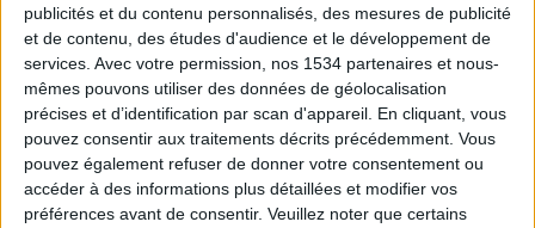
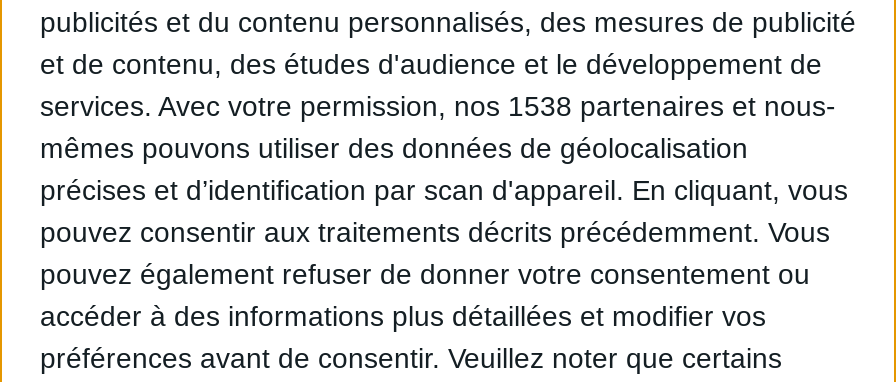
[24,54,499,73] services. Avec votre permission, nos 1534 partenaires et nous- -> [40,91,836,123] services. Avec votre permission, nos 1538 partenaires et nous-

